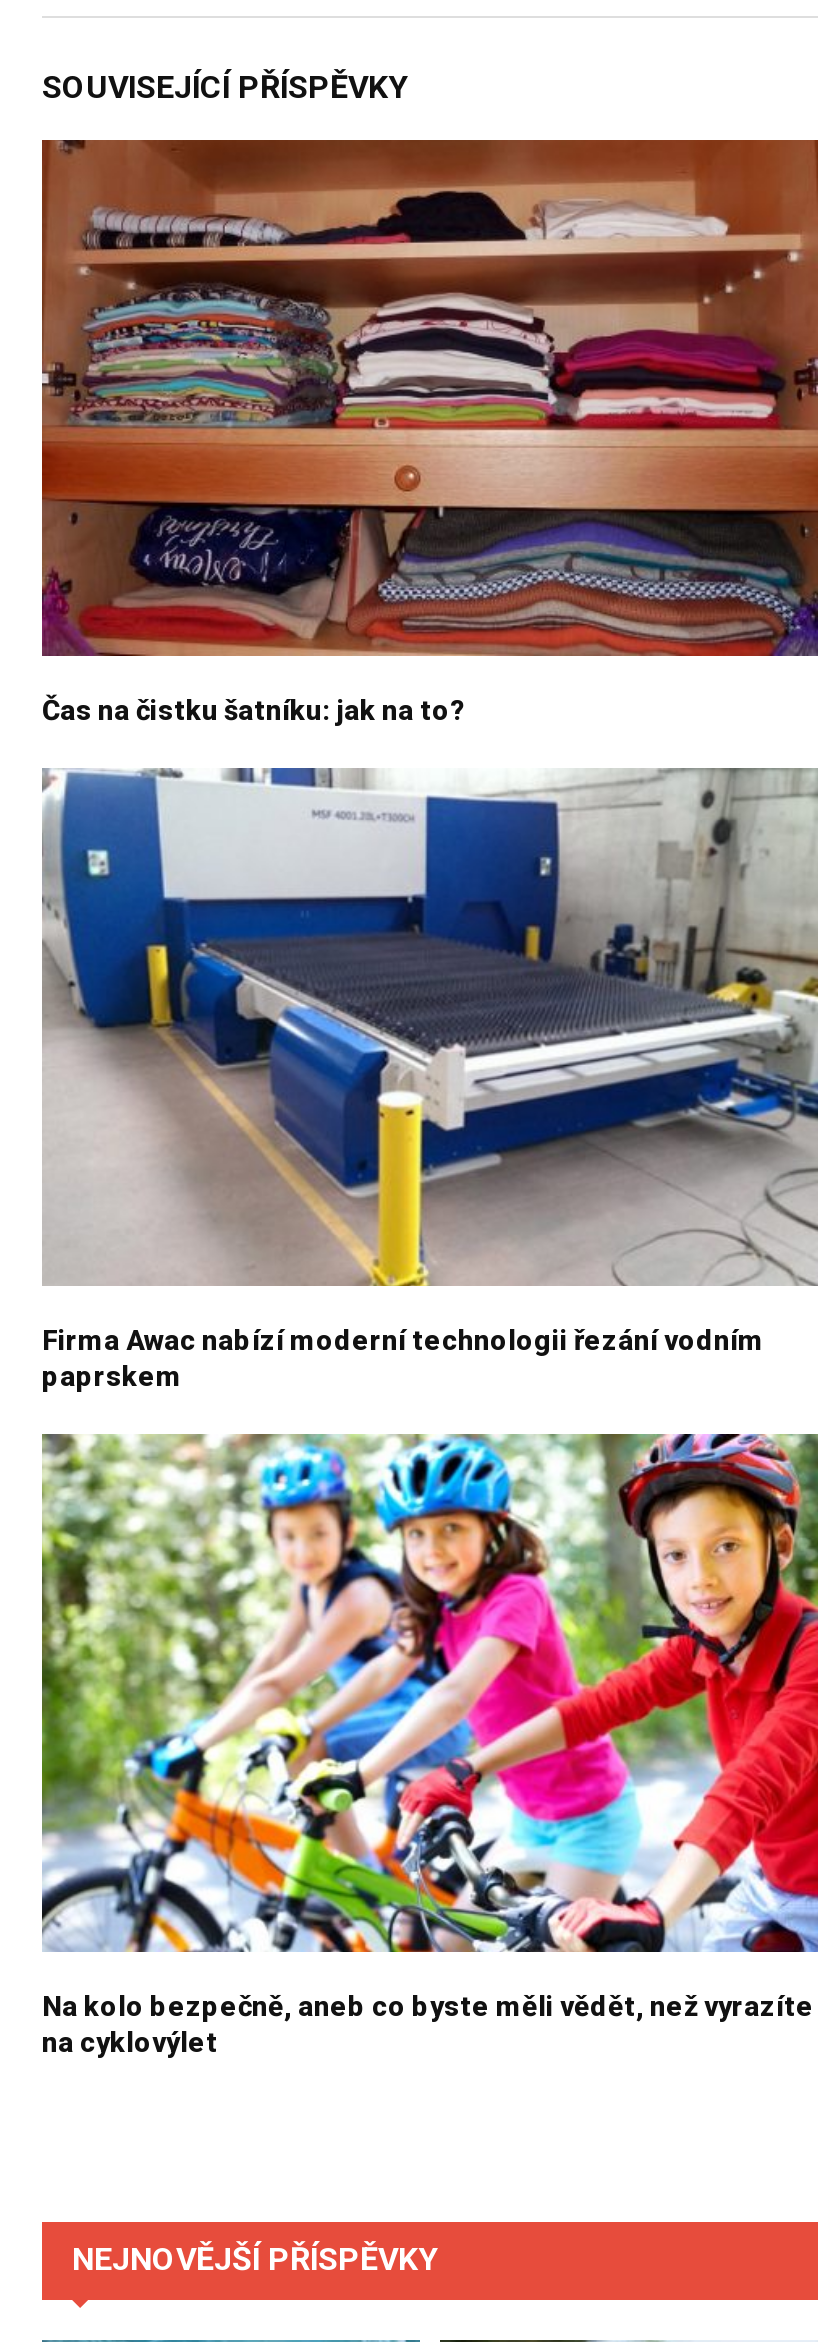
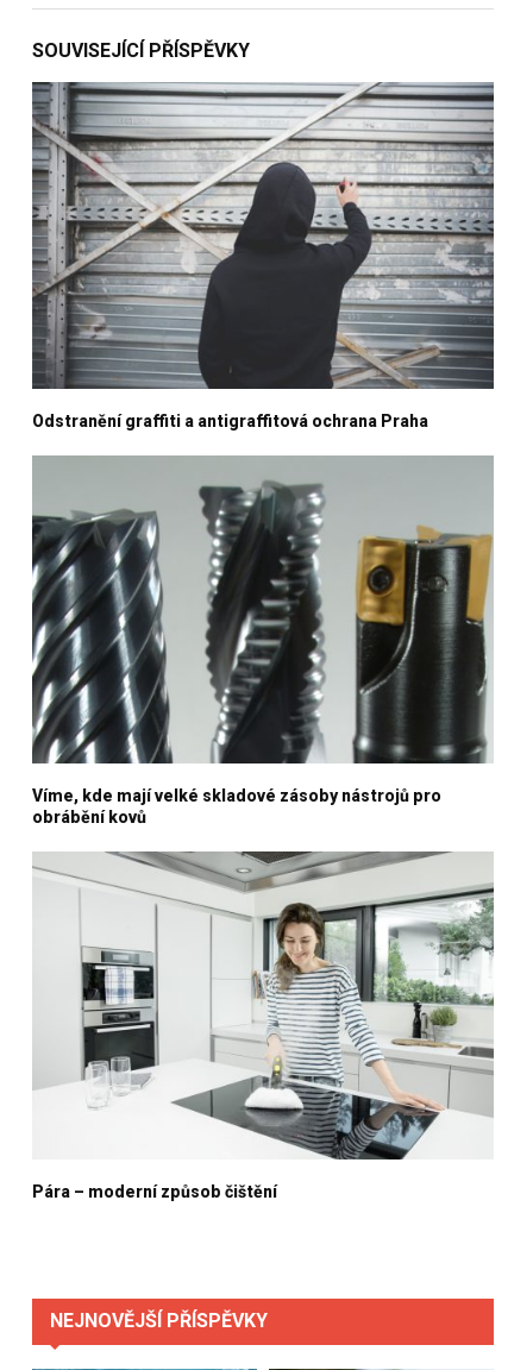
[40,138,820,727] [image] | Čas na čistku šatníku: jak na to? -> [31,81,495,431] [image] | Odstranění graffiti a antigraffitová ochrana Praha
[42,770,820,1392] [image] | Firma Awac nabízí moderní technologii řezání vodním | paprskem -> [32,455,493,827] [image] | Víme, kde mají velké skladové zásoby nástrojů pro | obrábění kovů
[40,1432,820,2058] [image] | Na kolo bezpečně, aneb co byste měli vědět, než vyrazíte | na cyklovýlet -> [32,850,495,1201] [image] | Pára – moderní způsob čištění

